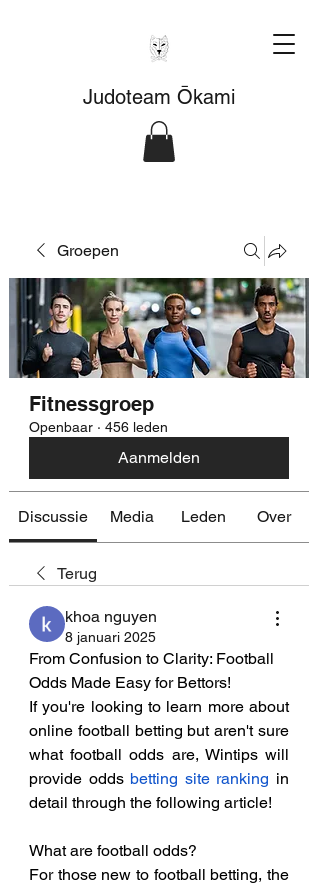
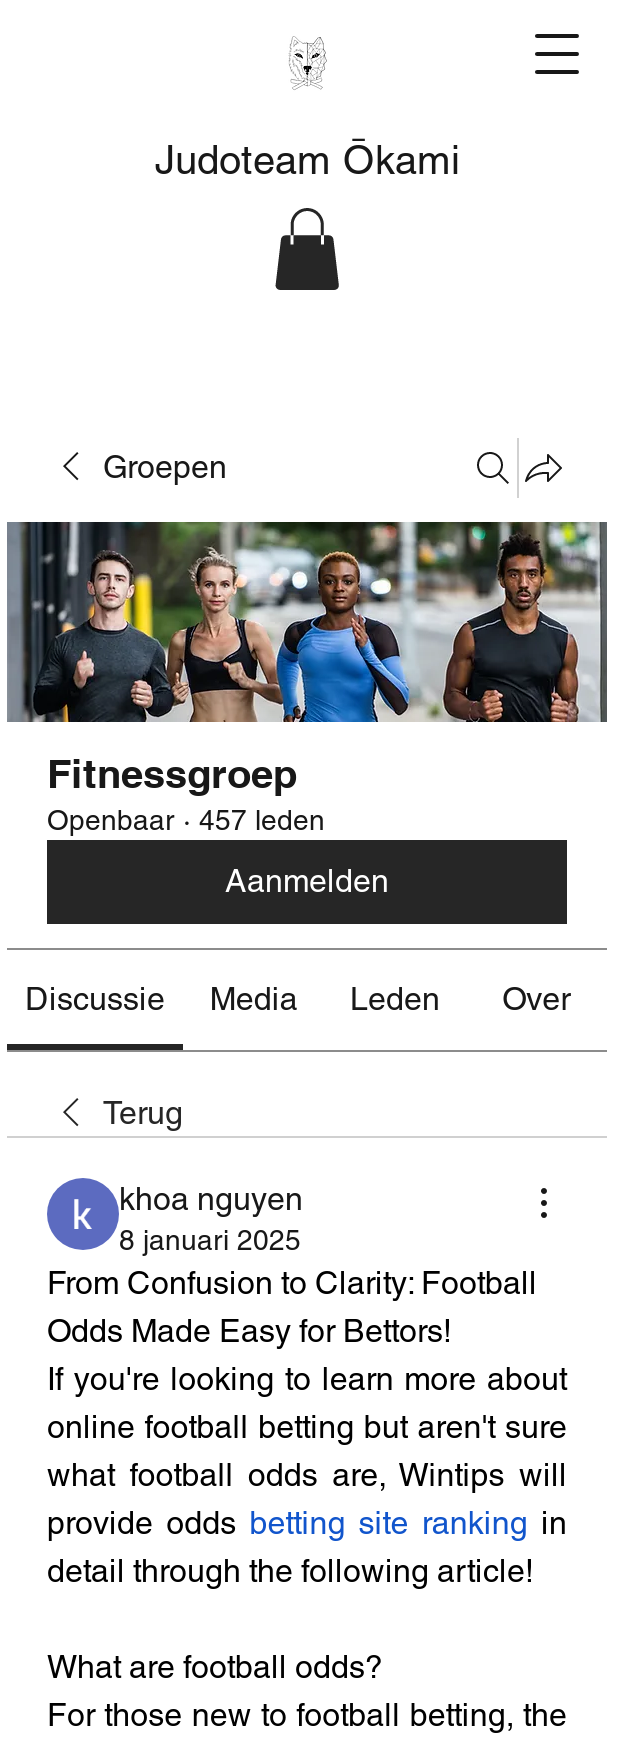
[29,419,168,435] Openbaar · 456 leden -> [47,803,325,835] Openbaar · 457 leden

